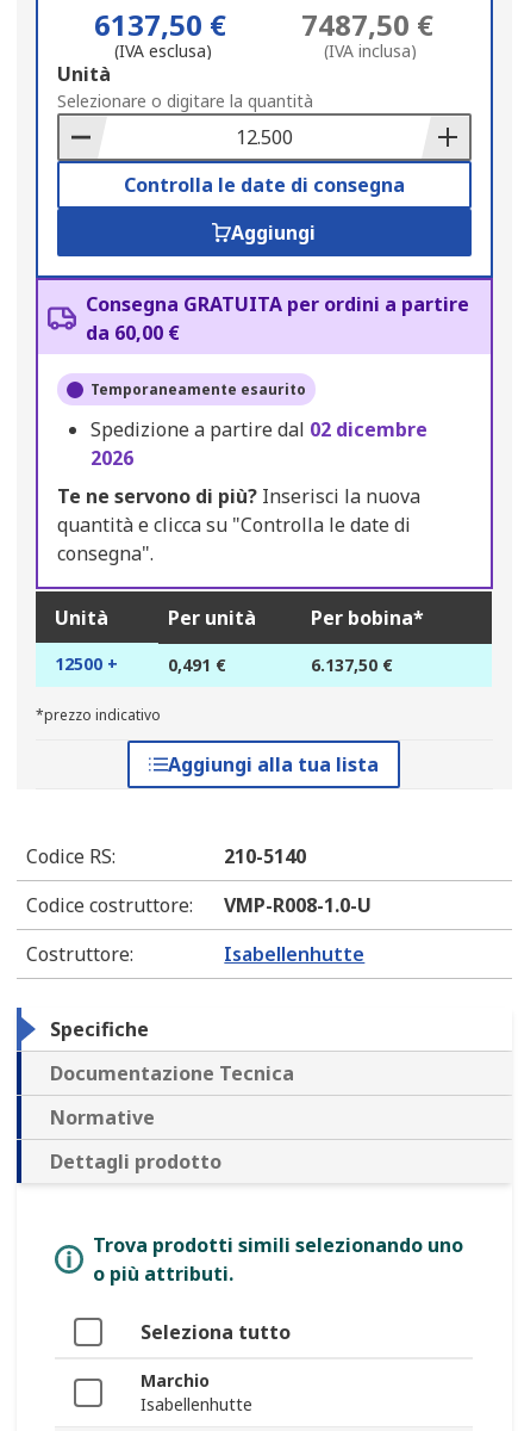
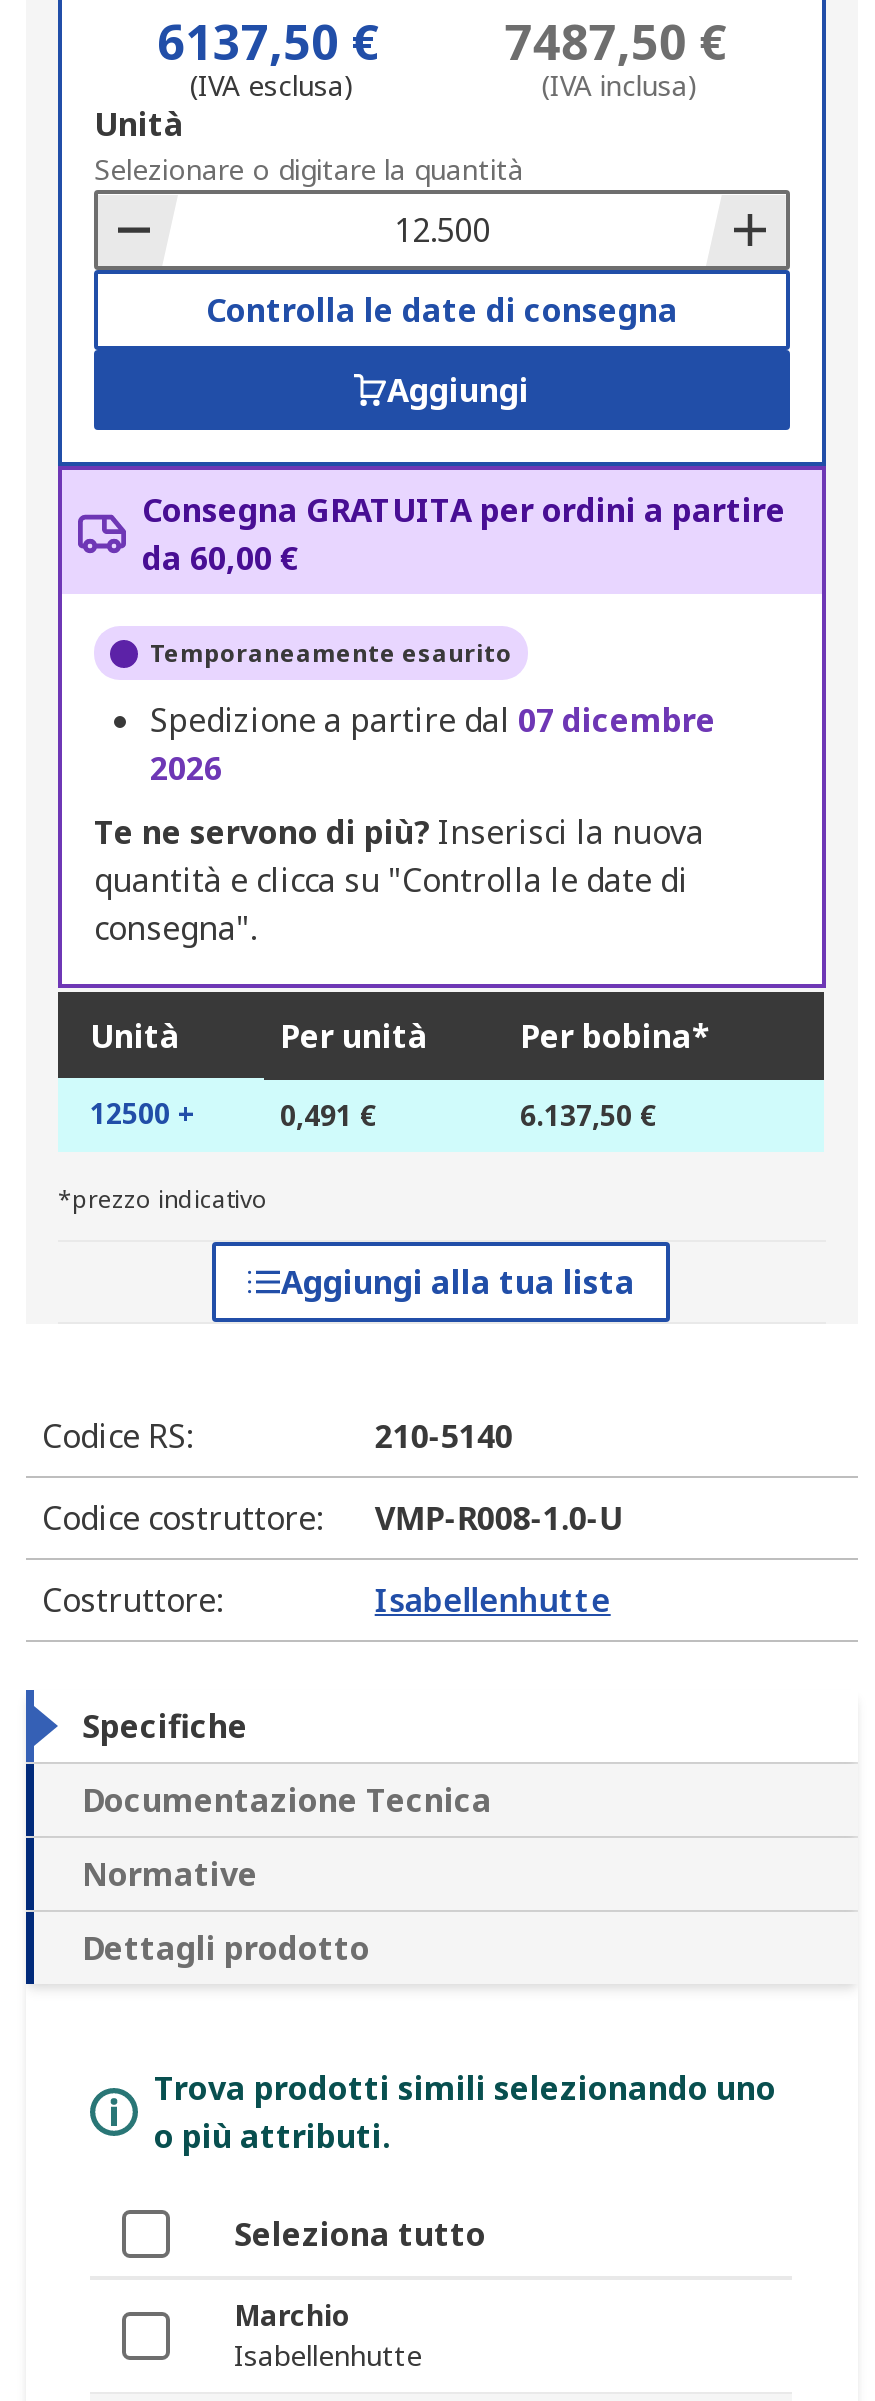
[91,417,427,443] Spedizione a partire dal 02 dicembre -> [150,699,716,743] Spedizione a partire dal 07 dicembre

